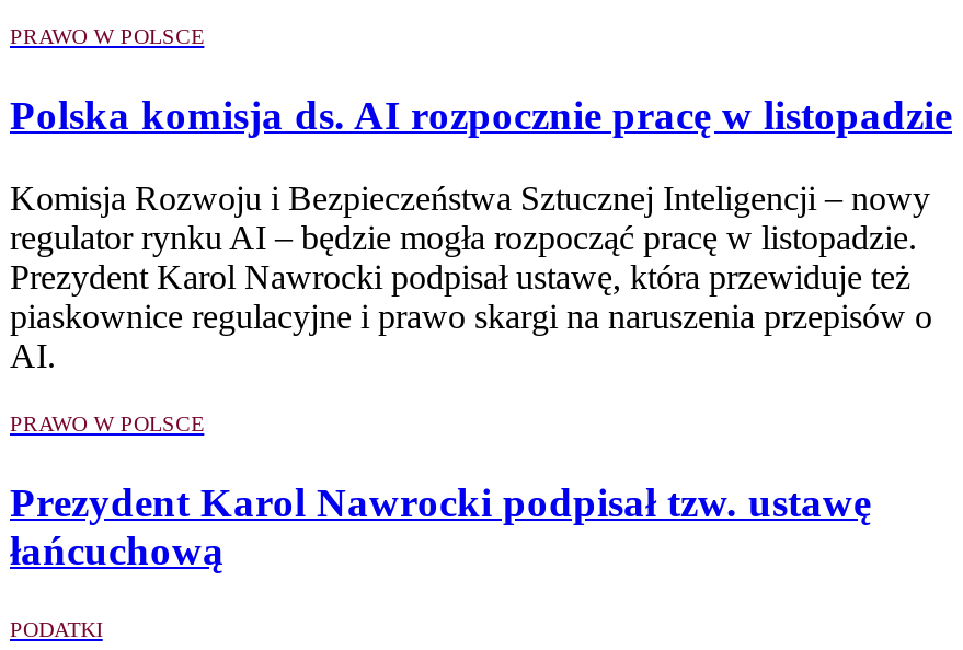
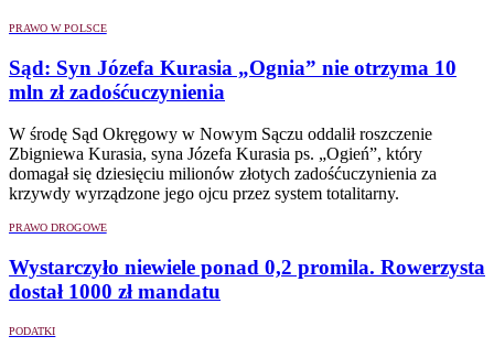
[10,91,952,137] Polska komisja ds. AI rozpocznie pracę w listopadzie -> [9,56,457,103] Sąd: Syn Józefa Kurasia „Ognia” nie otrzyma 10 | mln zł zadośćuczynienia
[10,180,932,375] Komisja Rozwoju i Bezpieczeństwa Sztucznej Inteligencji – nowy | regulator rynku AI – będzie mogła rozpocząć pracę w listopadzie. | Prezydent Karol Nawrocki podpisał ustawę, która przewiduje też | piaskownice regulacyjne i prawo skargi na naruszenia przepisów o | AI. -> [9,125,437,203] W środę Sąd Okręgowy w Nowym Sączu oddalił roszczenie | Zbigniewa Kurasia, syna Józefa Kurasia ps. „Ogień”, który | domagał się dziesięciu milionów złotych zadośćuczynienia za | krzywdy wyrządzone jego ojcu przez system totalitarny.
[10,412,204,436] PRAWO W POLSCE -> [9,222,107,234] PRAWO DROGOWE
[10,479,871,573] Prezydent Karol Nawrocki podpisał tzw. ustawę | łańcuchową -> [9,256,485,303] Wystarczyło niewiele ponad 0,2 promila. Rowerzysta | dostał 1000 zł mandatu

